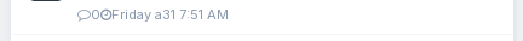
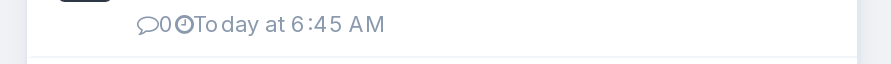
[91,6,229,23] 0 Friday a31 7:51 AM -> [159,10,385,38] 0 Today at 6:45 AM

